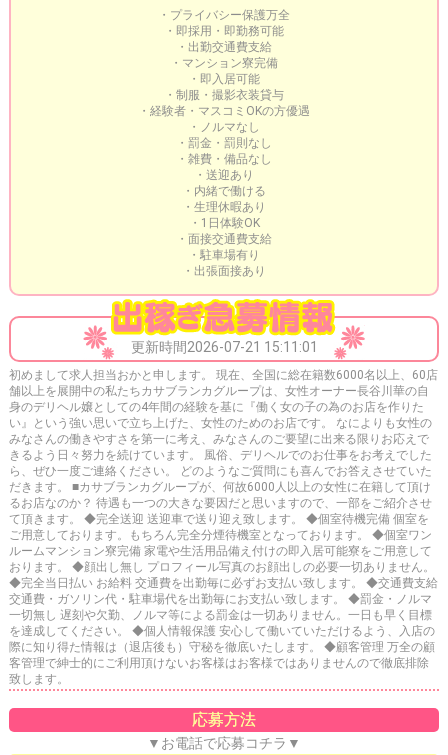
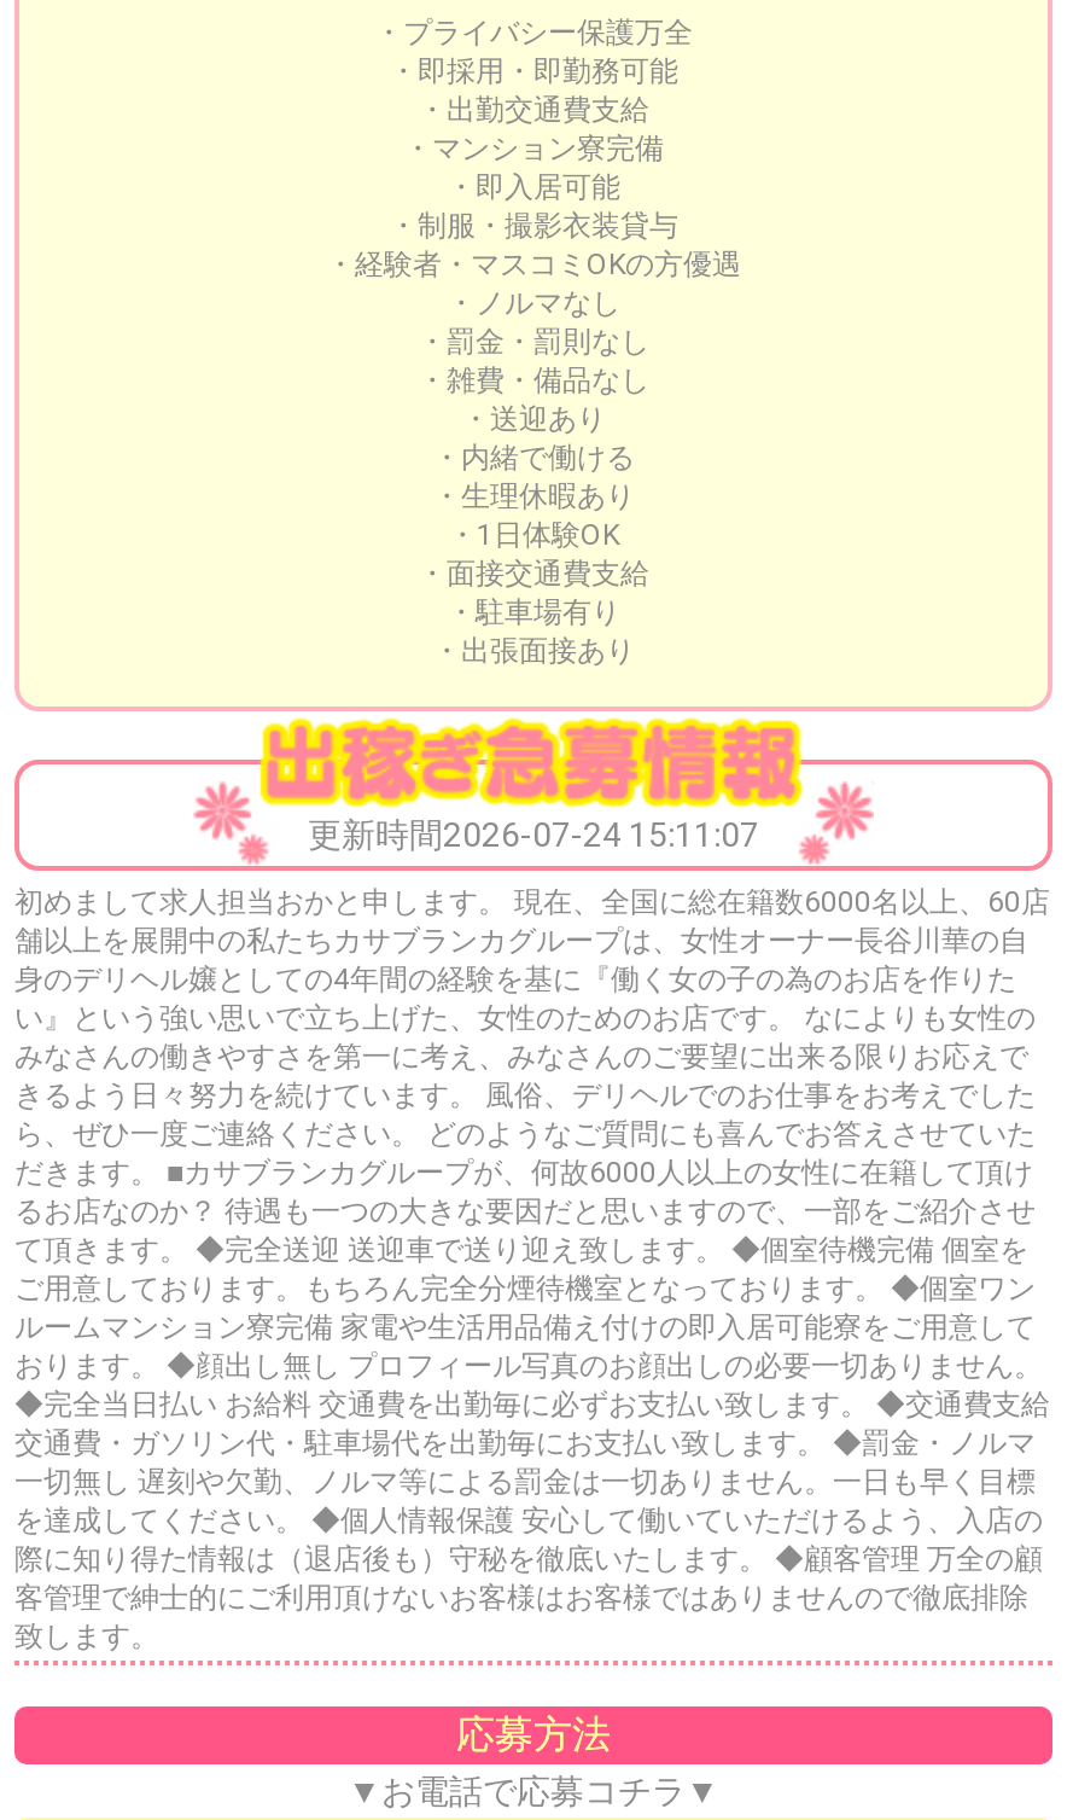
[130,339,317,355] 更新時間2026-07-21 15:11:01 -> [308,815,759,853] 更新時間2026-07-24 15:11:07

